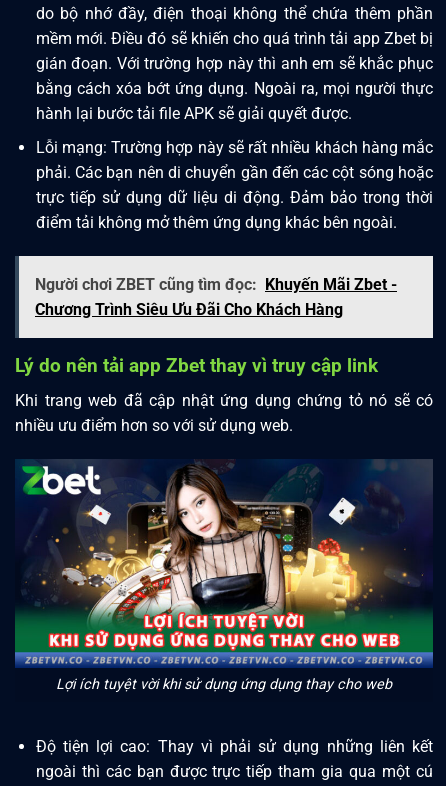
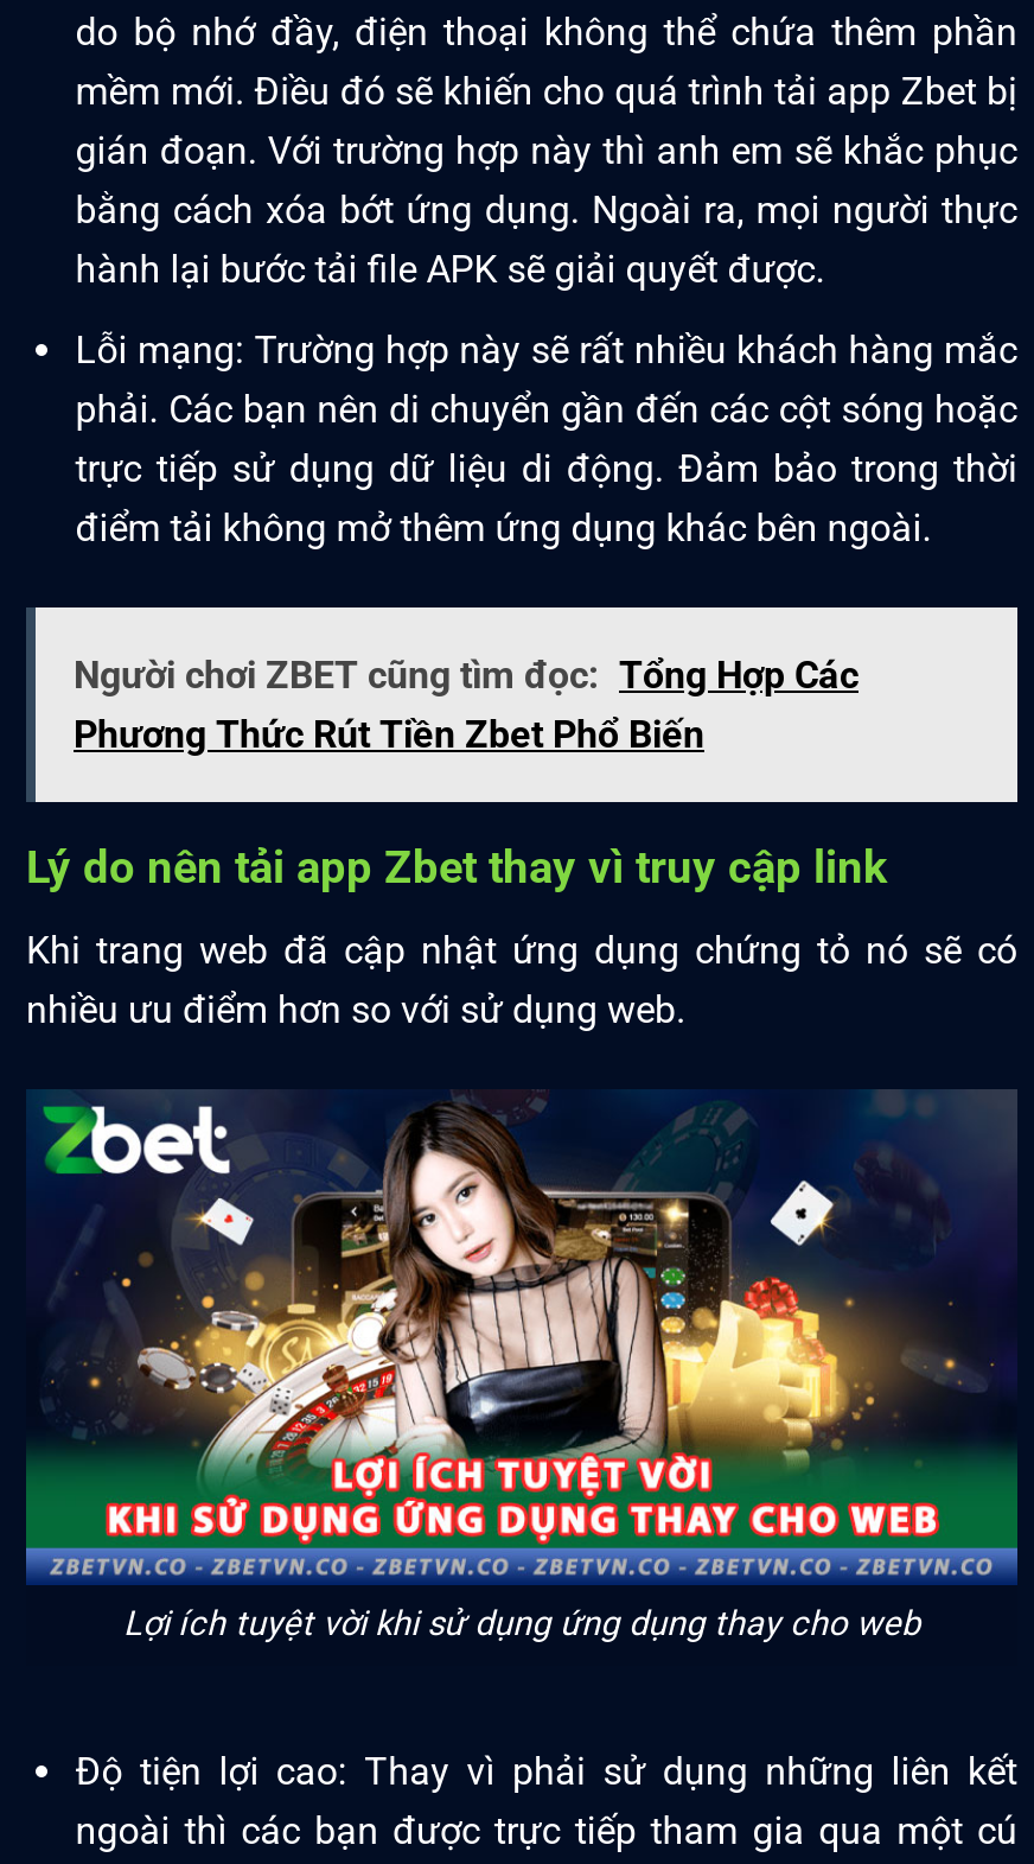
[35,275,397,319] Người chơi ZBET cũng tìm đọc: Khuyến Mãi Zbet - | Chương Trình Siêu Ưu Đãi Cho Khách Hàng -> [74,653,859,757] Người chơi ZBET cũng tìm đọc: Tổng Hợp Các | Phương Thức Rút Tiền Zbet Phổ Biến

